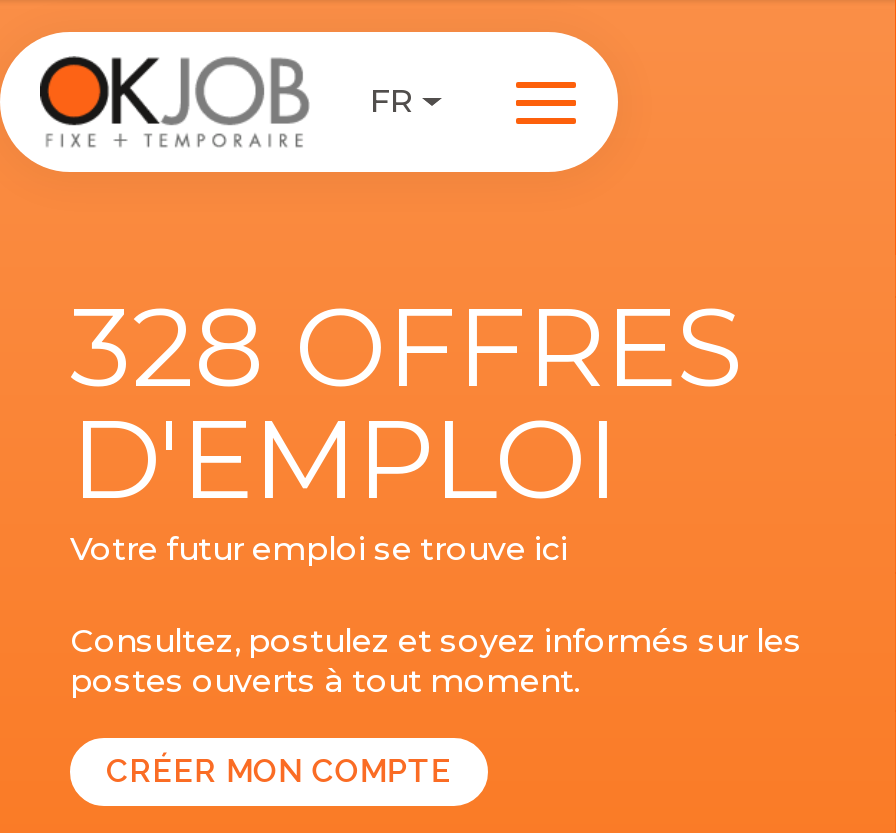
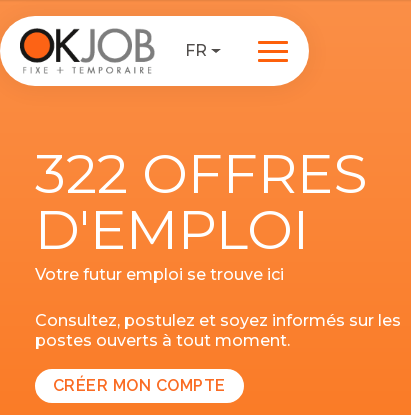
[70,280,746,414] 328 OFFRES -> [35,140,368,207] 322 OFFRES

